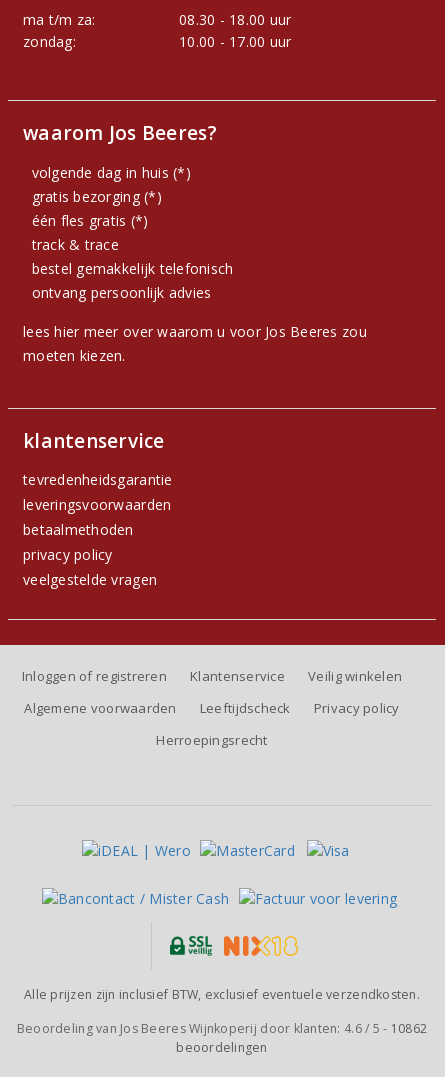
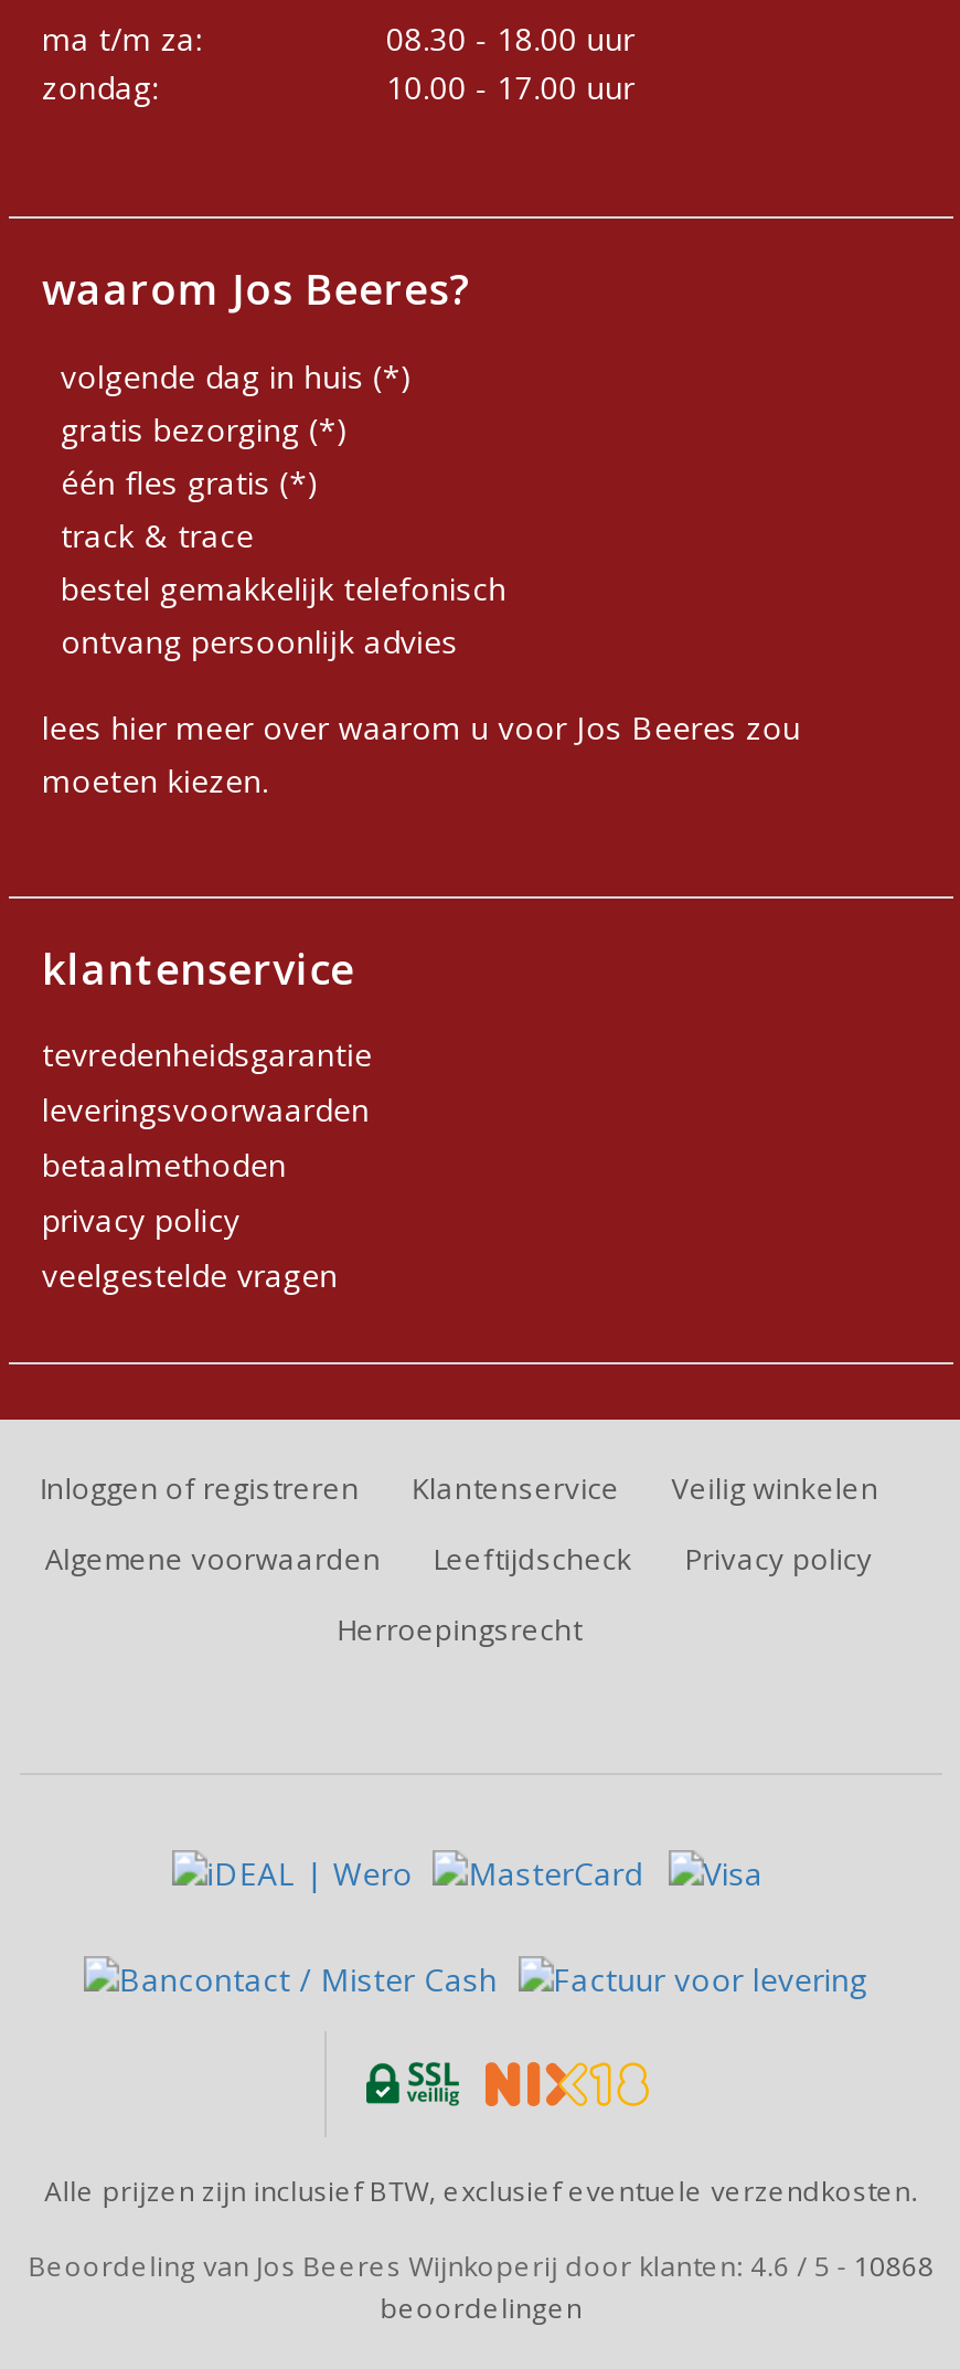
[17,1020,427,1037] Beoordeling van Jos Beeres Wijnkoperij door klanten: 4.6 / 5 - 10862 -> [28,2248,934,2285] Beoordeling van Jos Beeres Wijnkoperij door klanten: 4.6 / 5 - 10868

